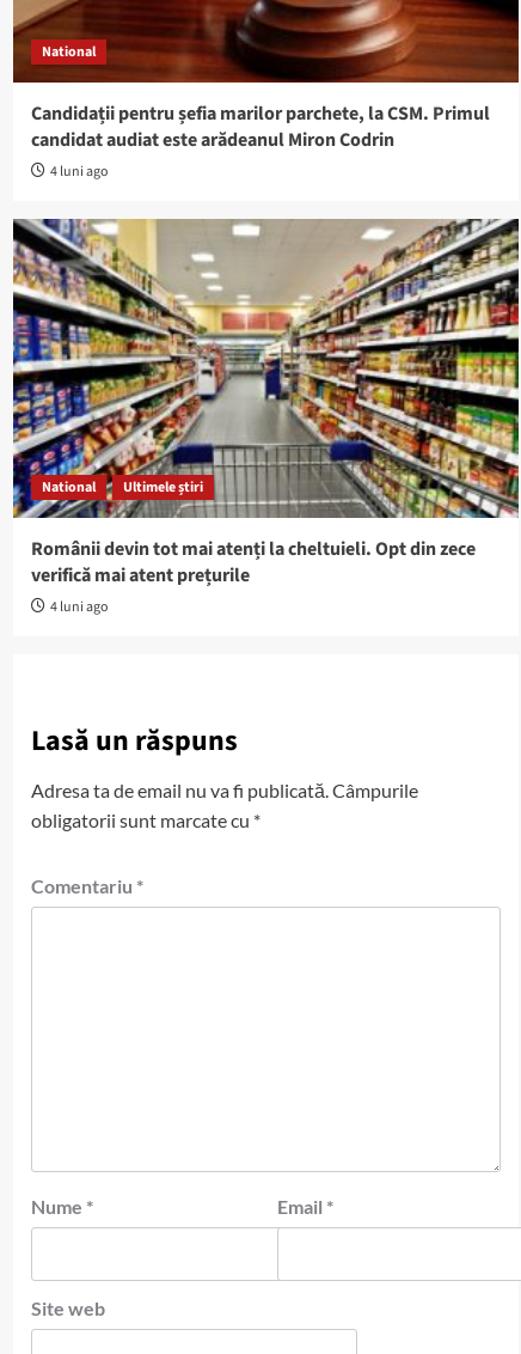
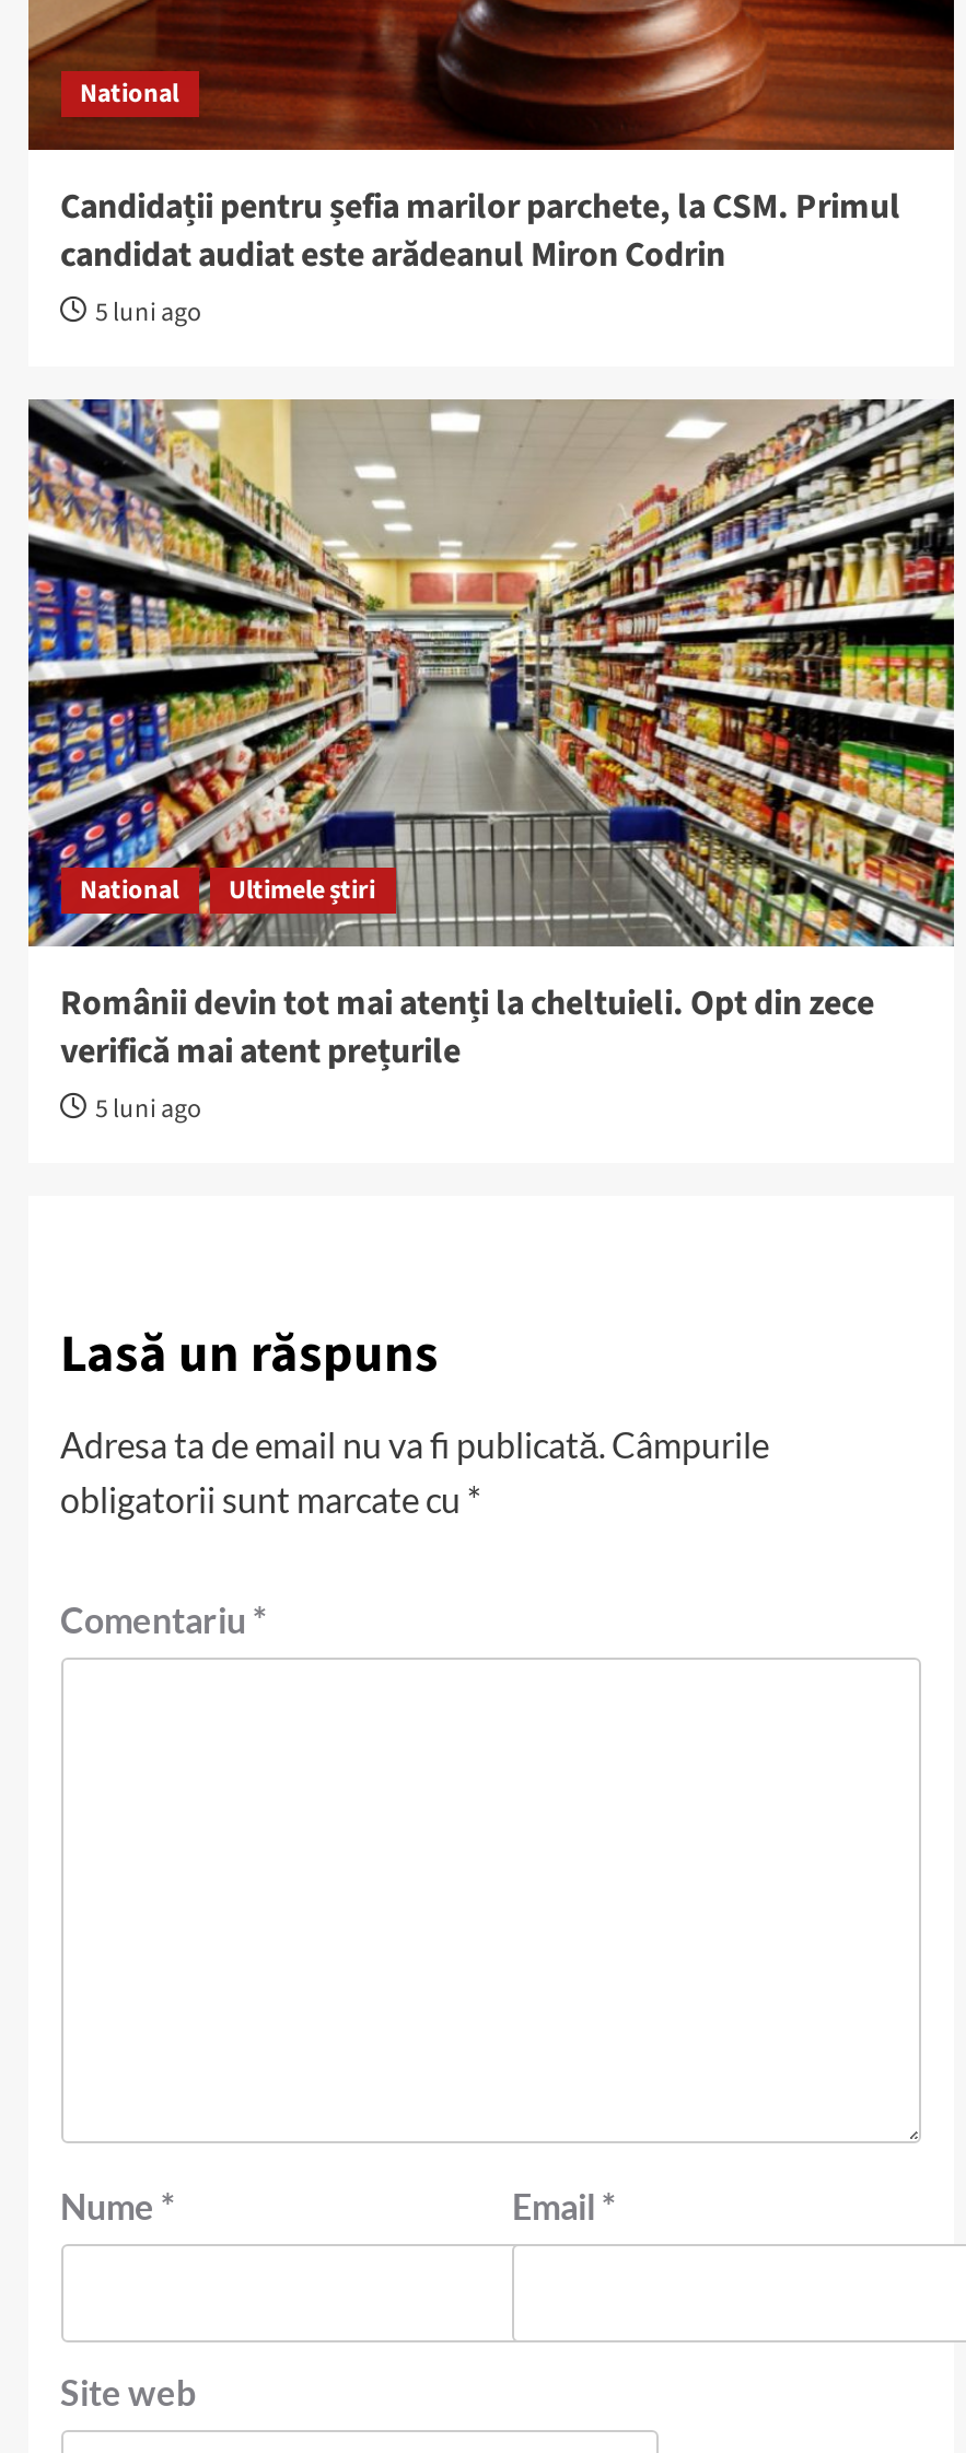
[50,162,108,182] 4 luni ago -> [95,296,202,333] 5 luni ago
[50,597,108,617] 4 luni ago -> [95,1092,202,1130] 5 luni ago

